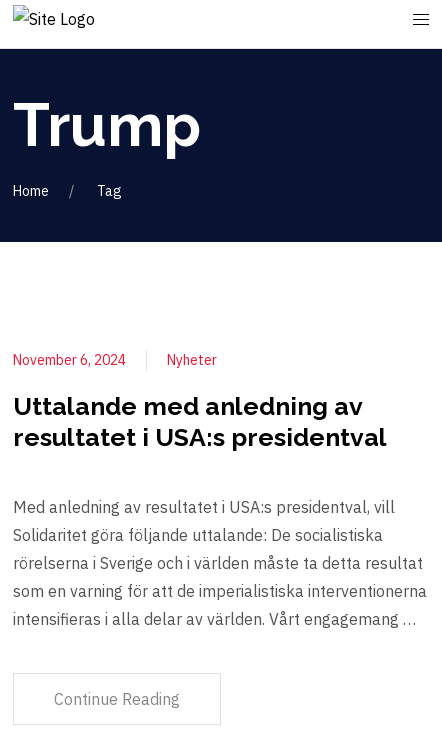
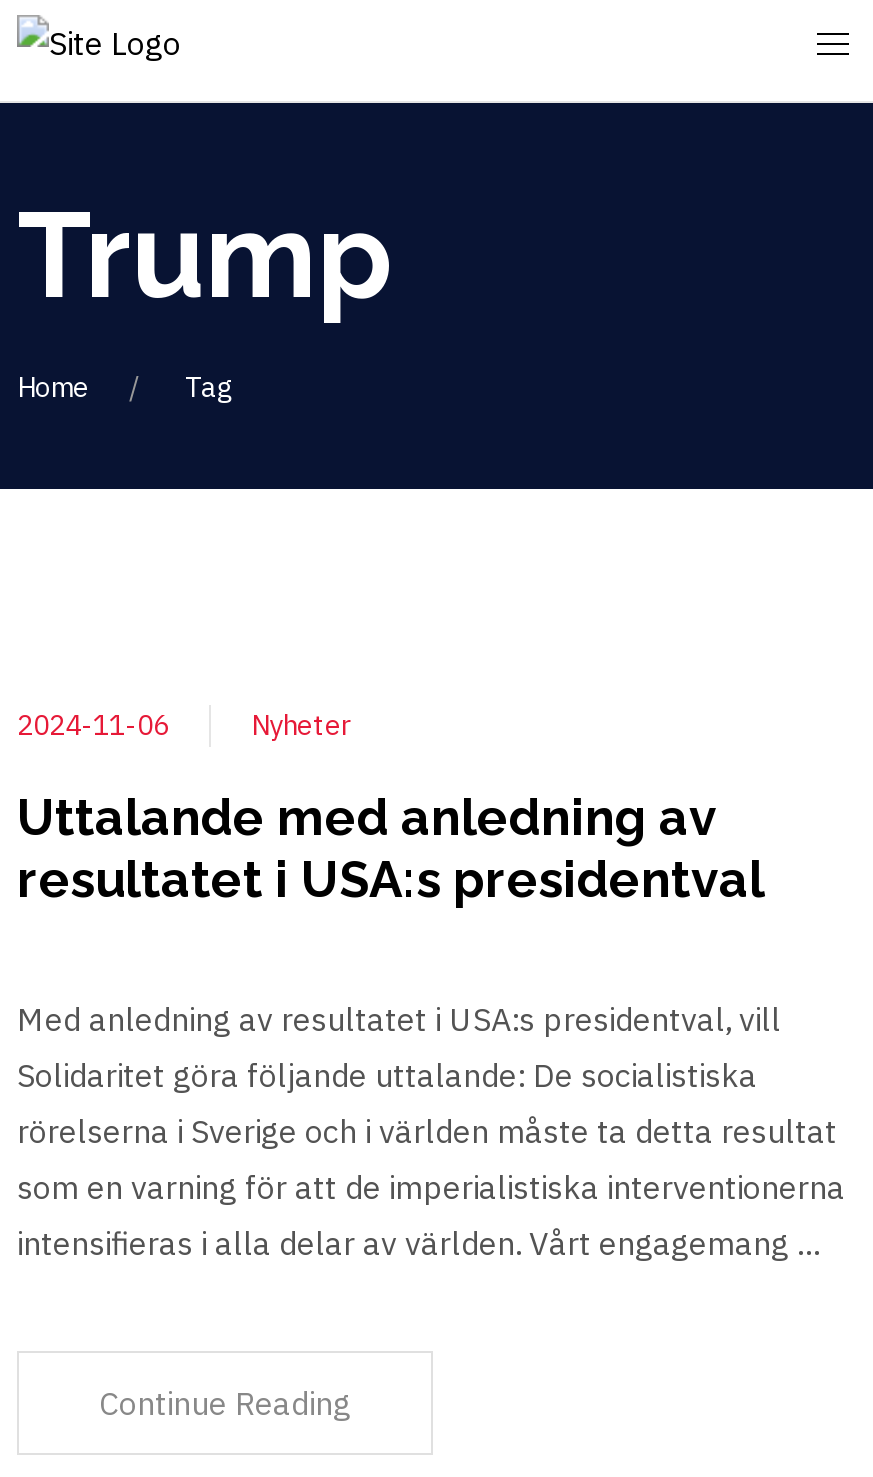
[13,351,126,369] November 6, 2024 -> [17,707,169,743] 2024-11-06

